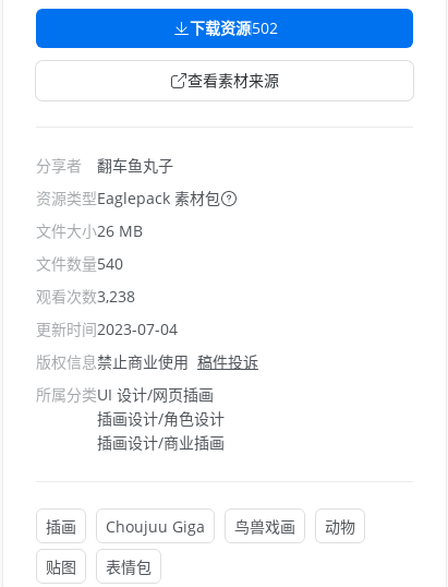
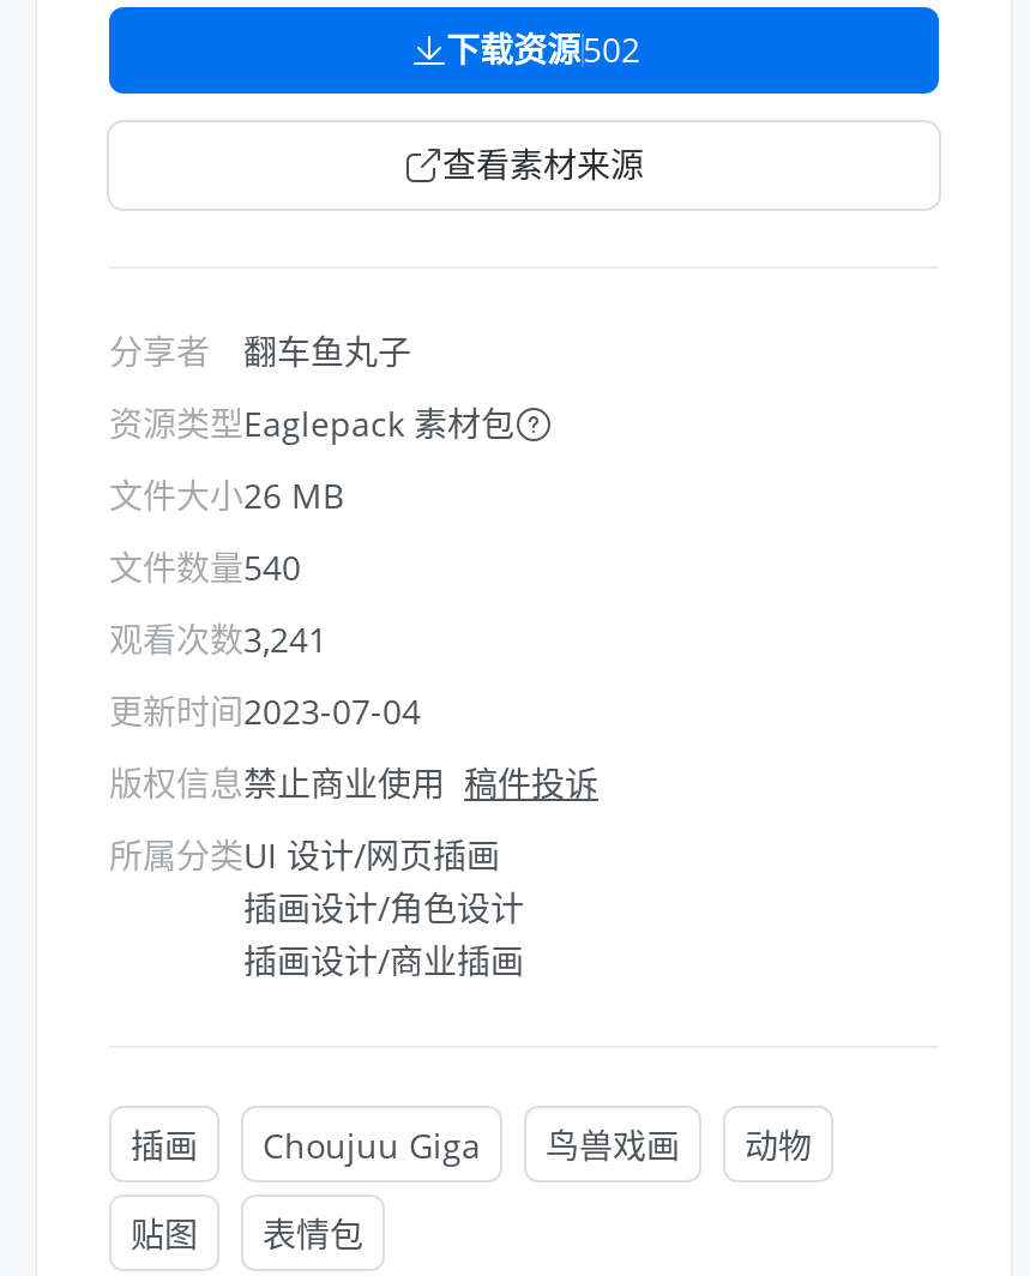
[36,286,135,307] 观看次数 3,238 -> [109,617,327,663] 观看次数 3,241

